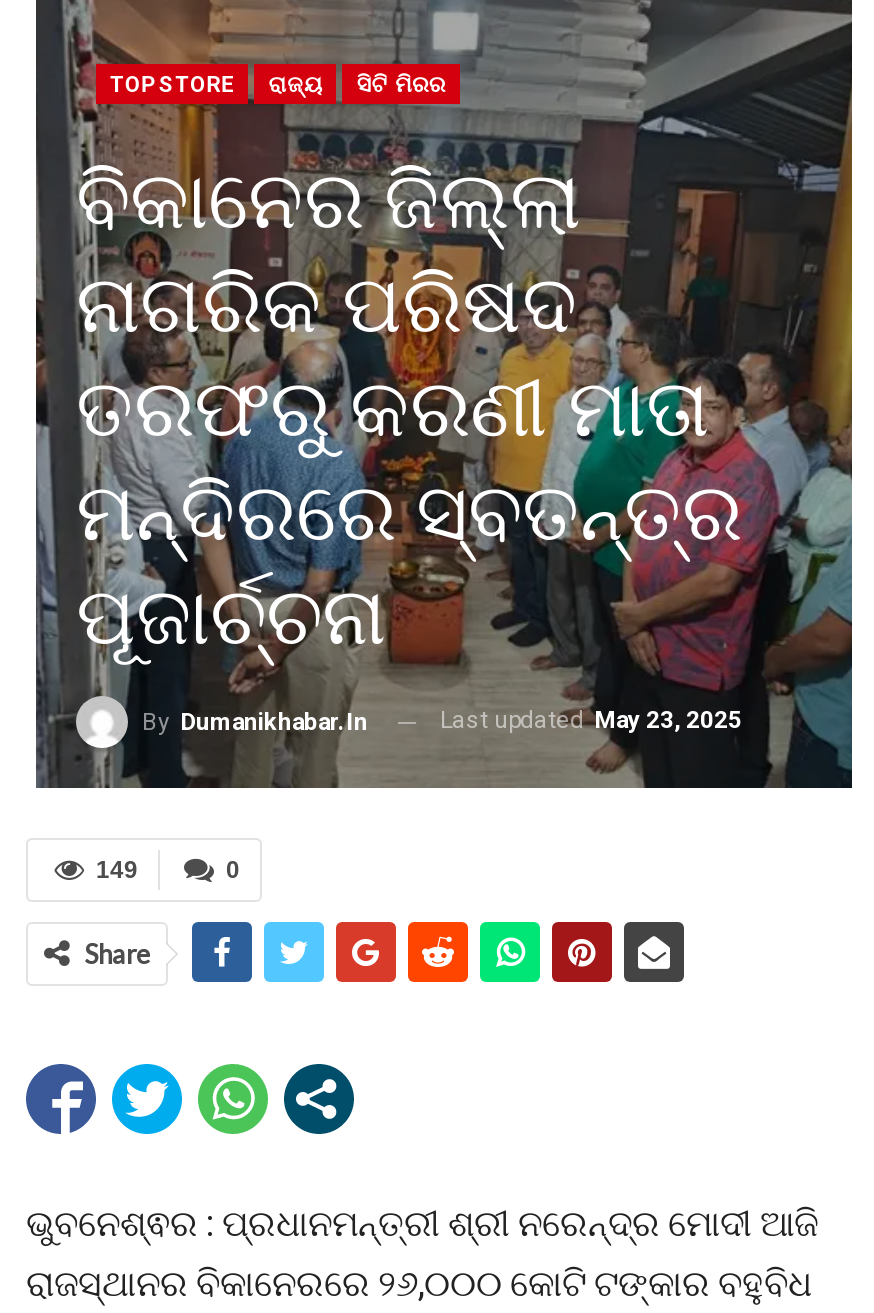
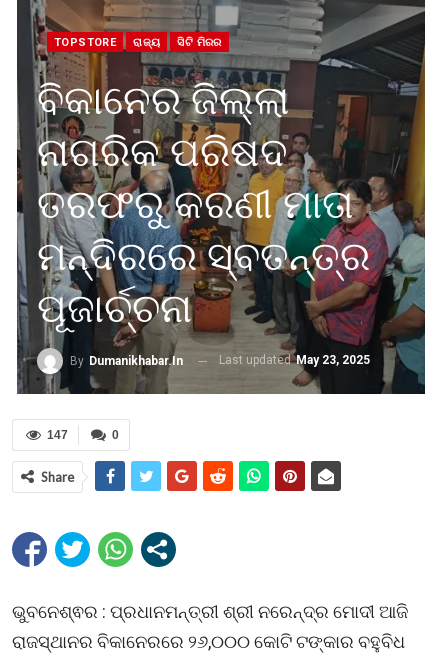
[96,856,138,884] 149 -> [47,428,68,442] 147

